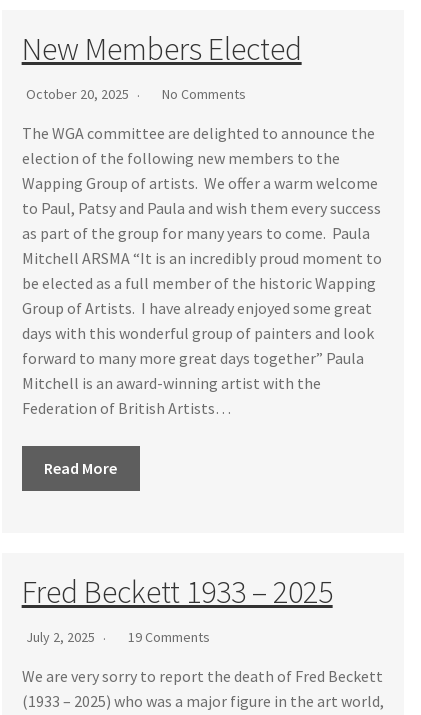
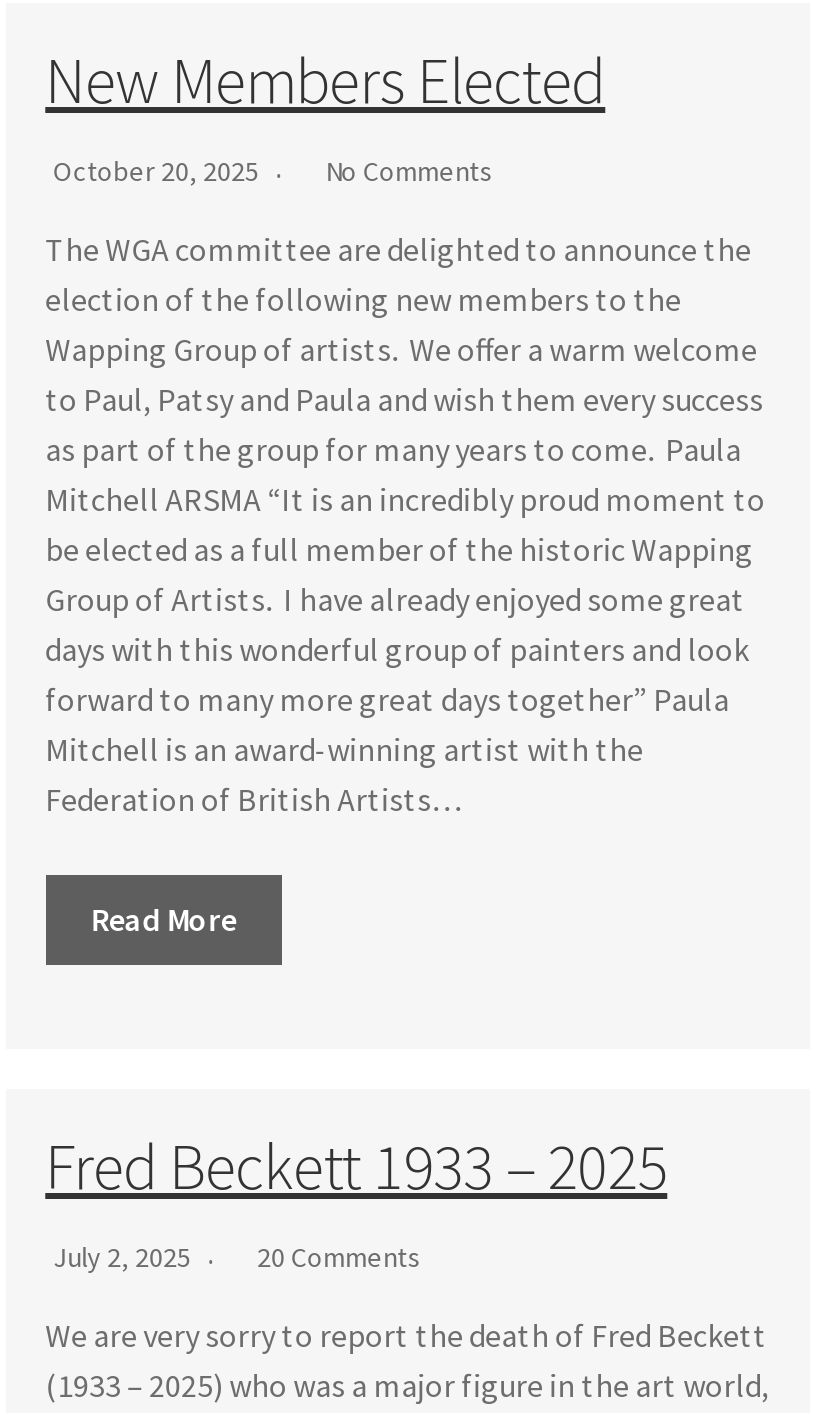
[26,628,210,646] July 2, 2025 19 Comments -> [53,1240,421,1276] July 2, 2025 20 Comments

